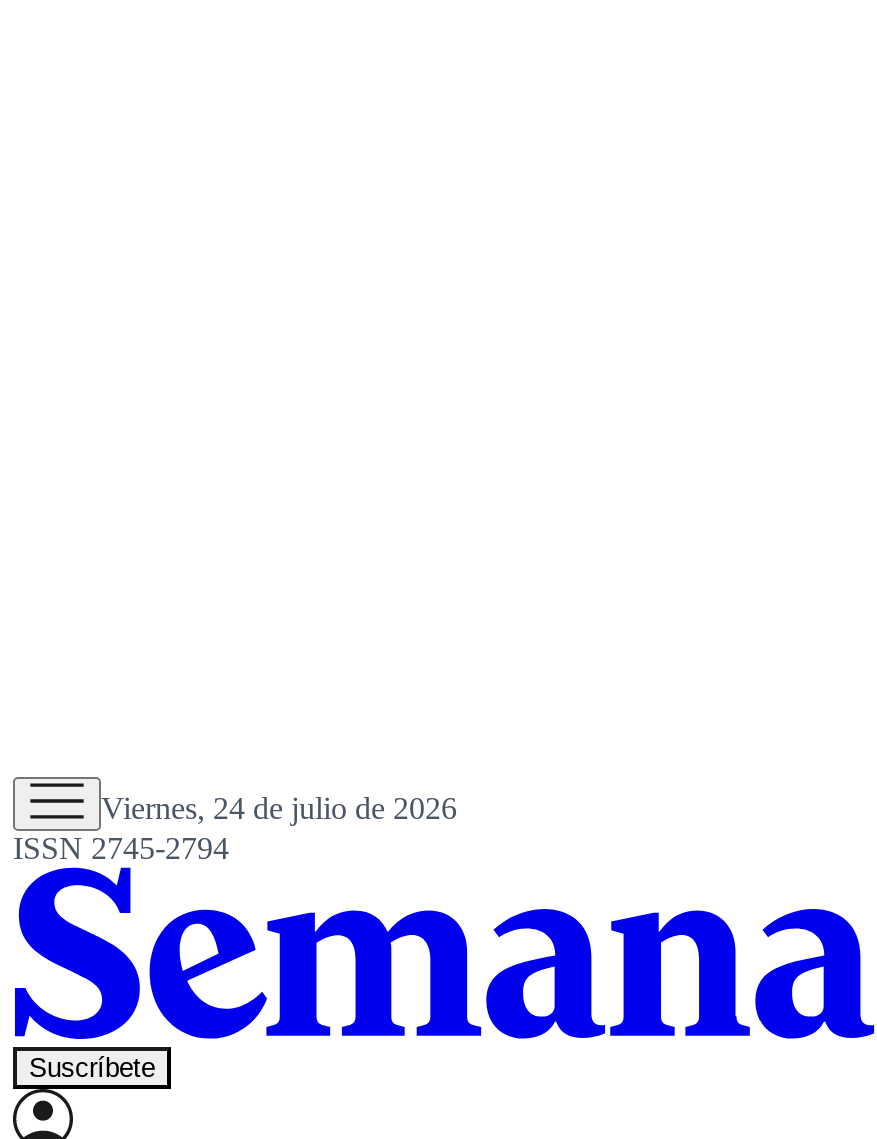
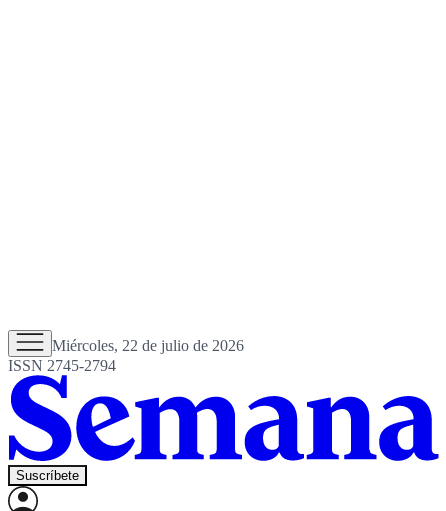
[101,791,457,825] Viernes, 24 de julio de 2026 -> [52,337,244,354] Miércoles, 22 de julio de 2026

